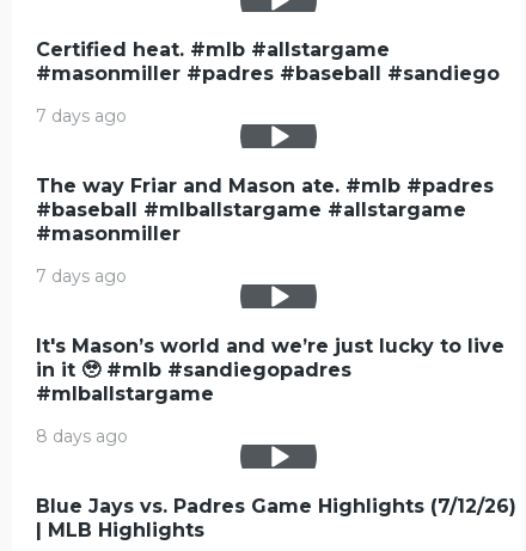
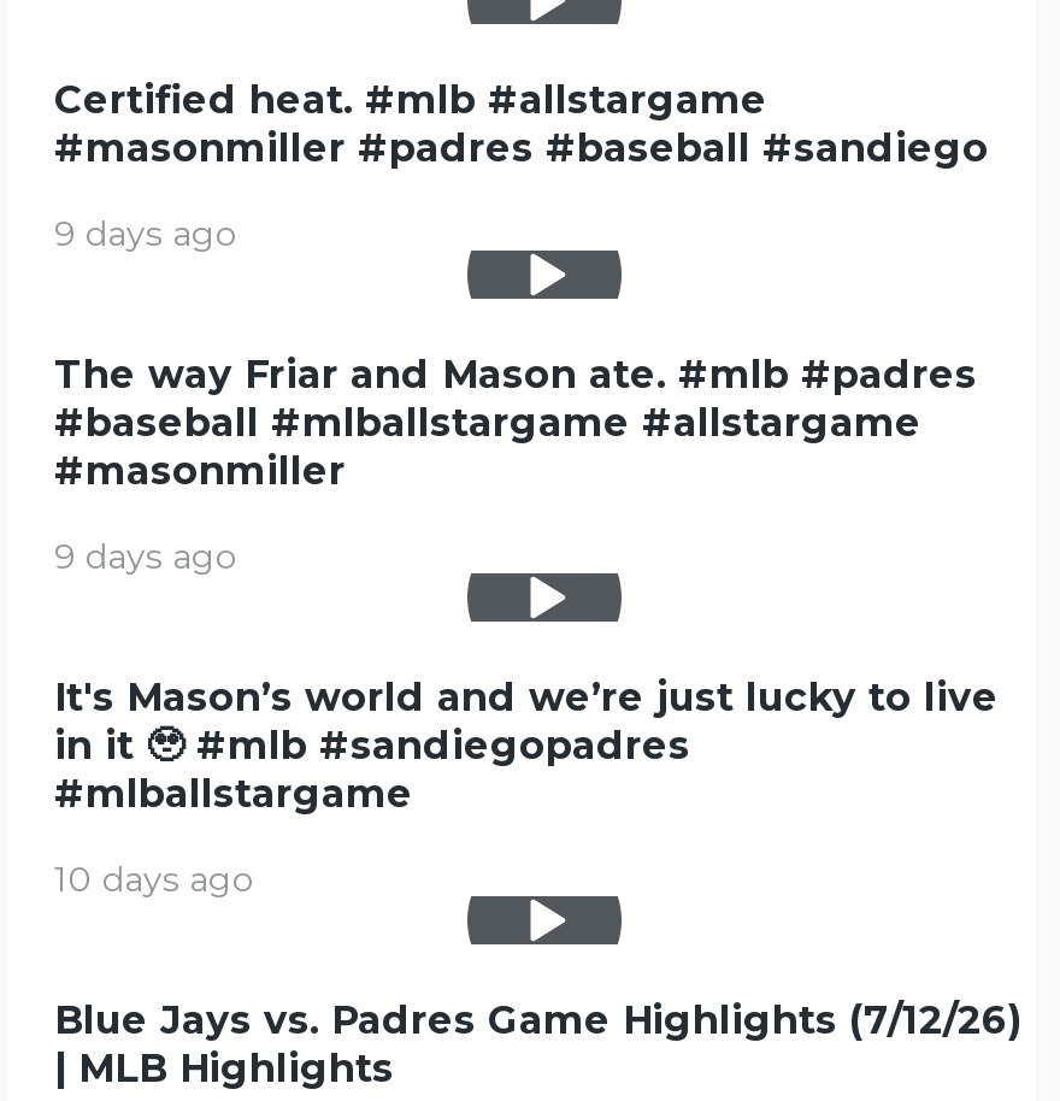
[35,105,126,126] 7 days ago -> [54,211,237,255] 9 days ago
[35,265,126,286] 7 days ago -> [54,534,237,577] 9 days ago
[35,425,127,447] 8 days ago -> [54,857,254,900] 10 days ago

